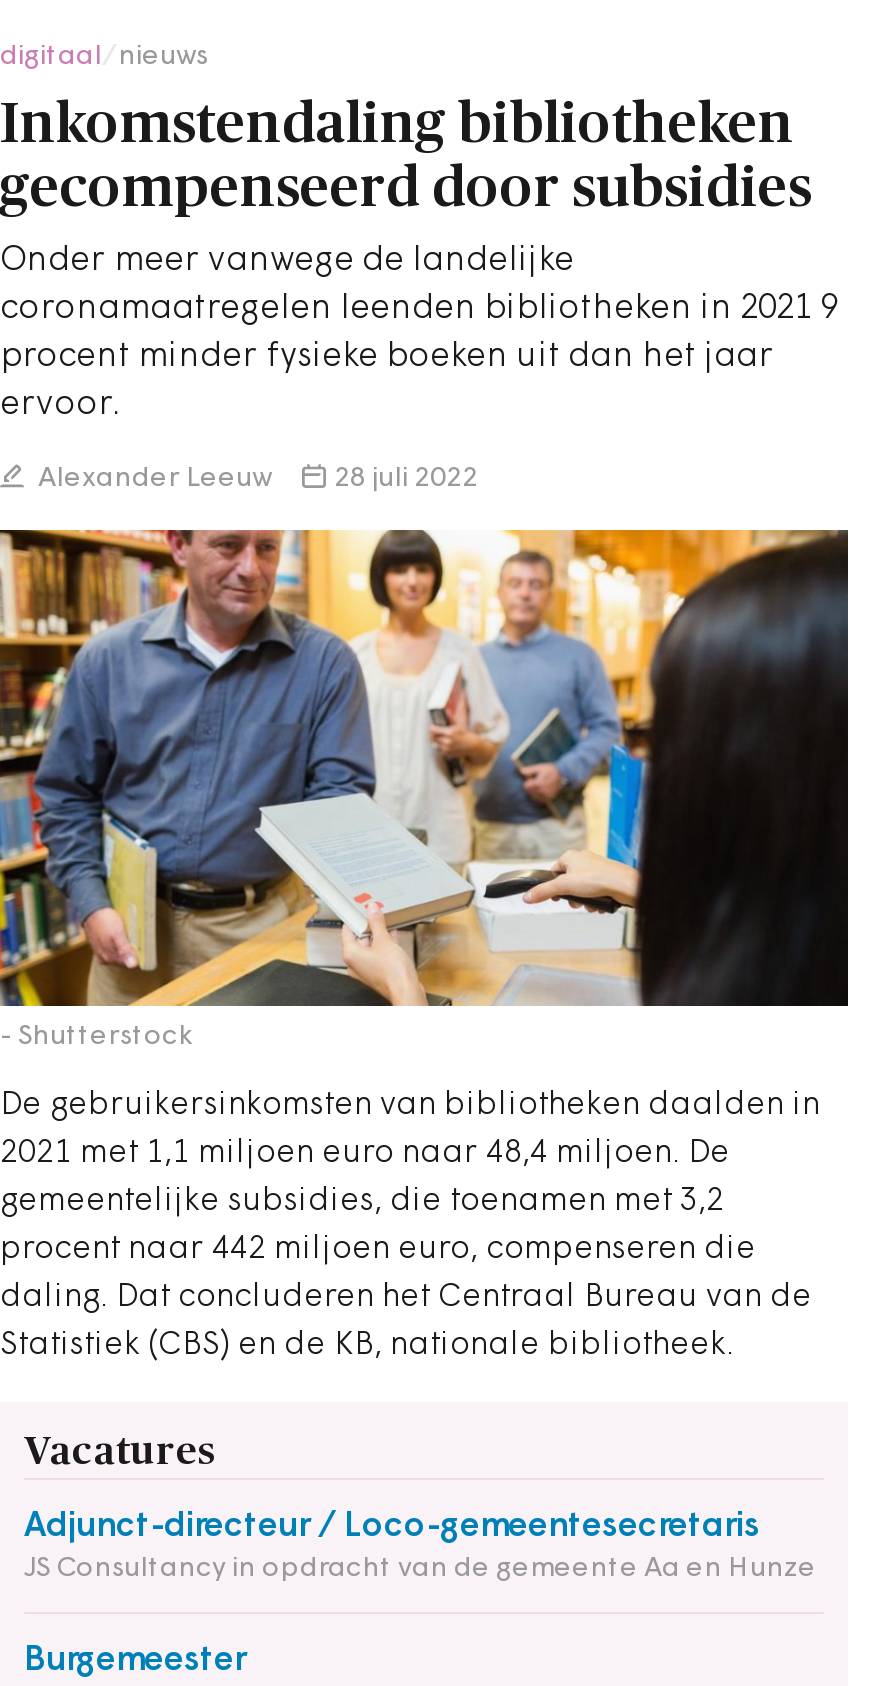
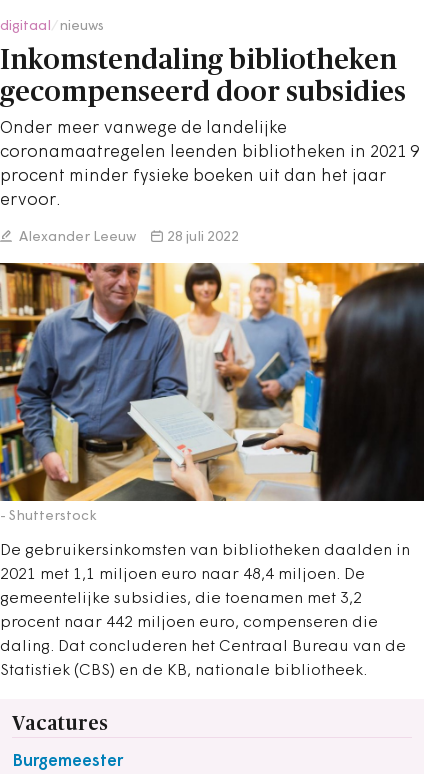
[24,1510,816,1584] Adjunct-directeur / Loco-gemeentesecretaris | JS Consultancy in opdracht van de gemeente Aa en Hunze -> none

